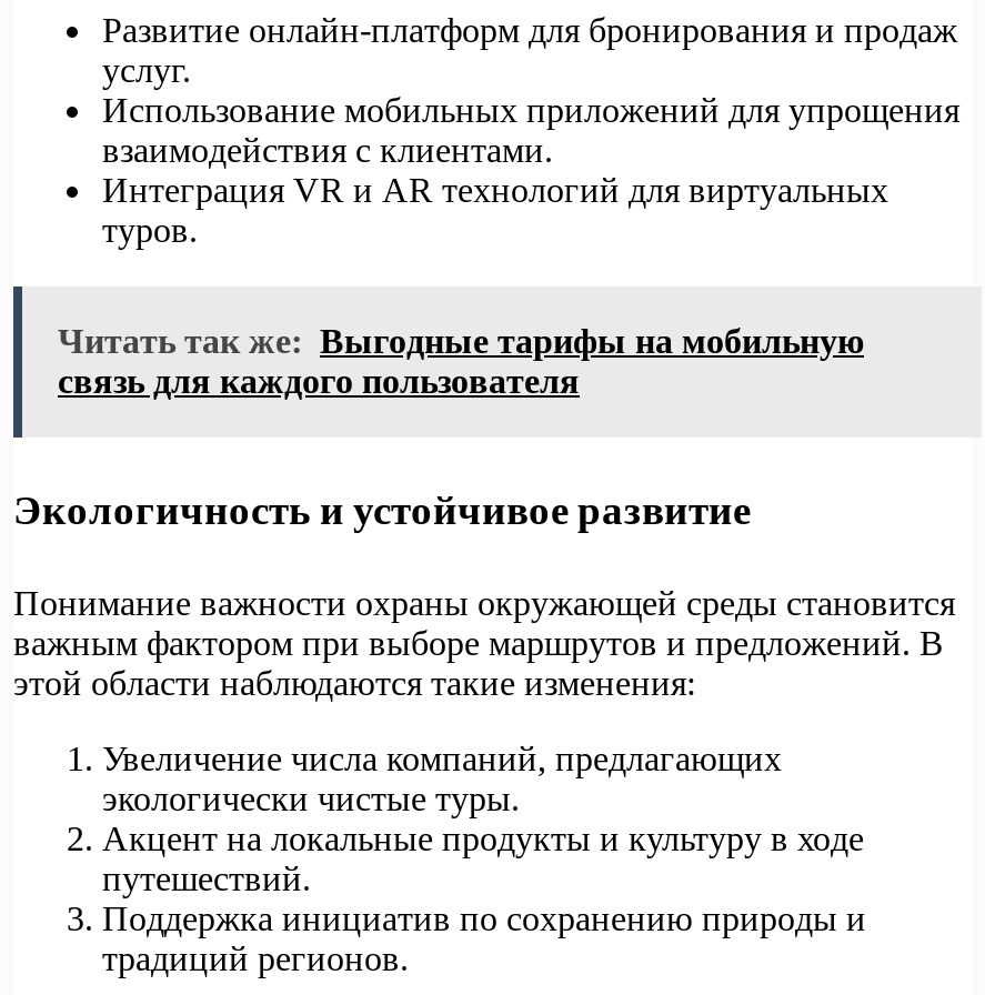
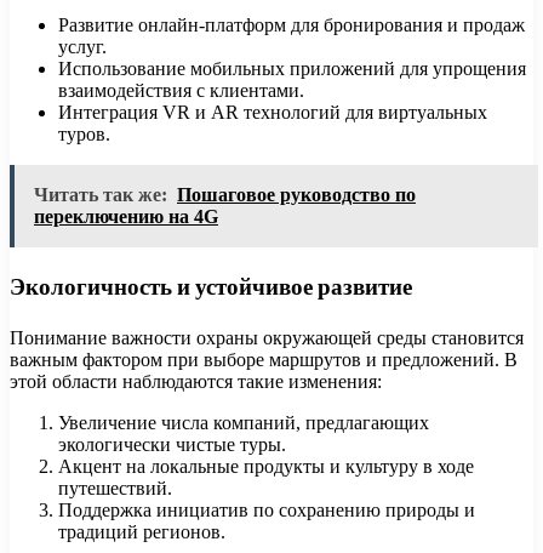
[58,321,864,399] Читать так же: Выгодные тарифы на мобильную | связь для каждого пользователя -> [34,184,416,226] Читать так же: Пошаговое руководство по | переключению на 4G

